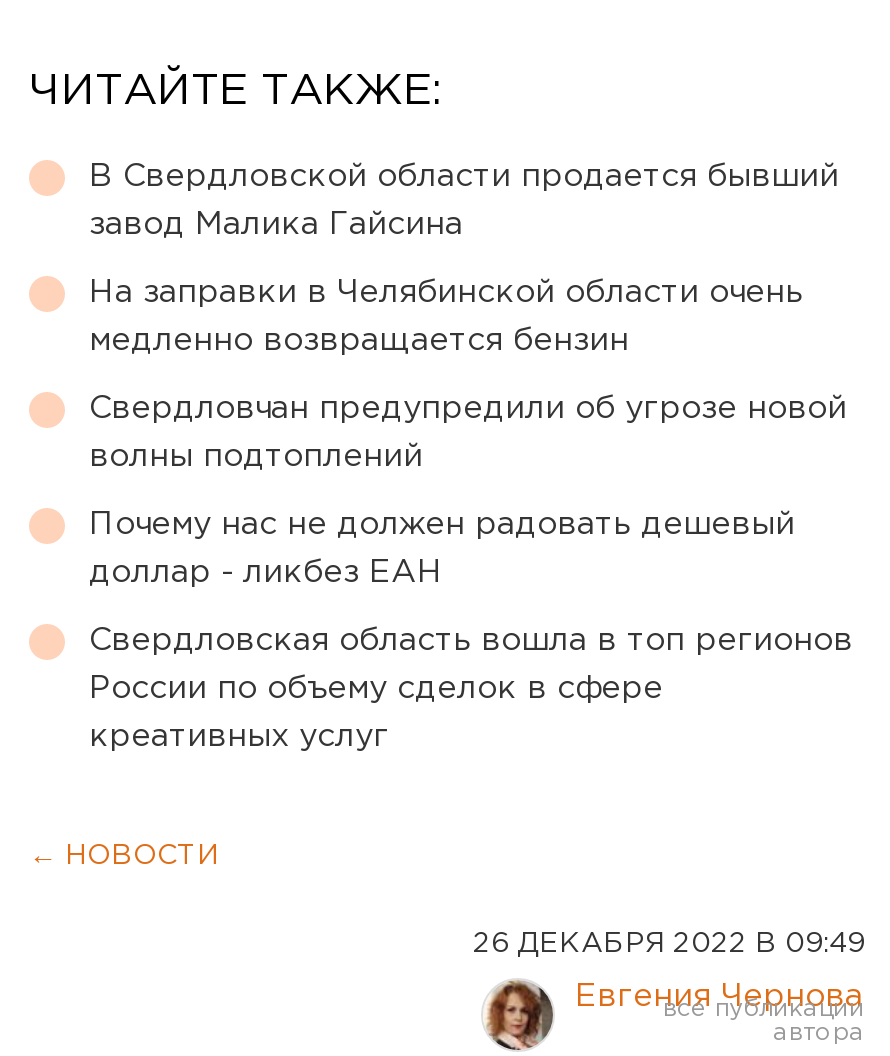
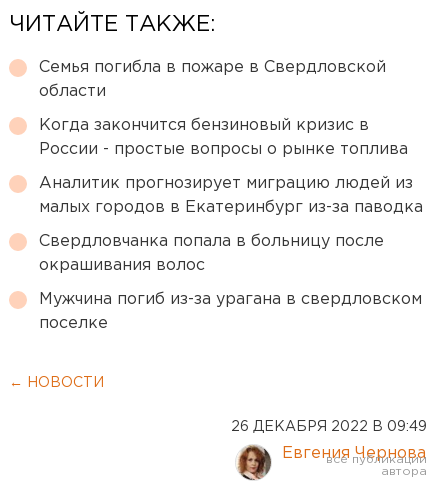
[89,162,853,752] В Свердловской области продается бывший | завод Малика Гайсина | На заправки в Челябинской области очень | медленно возвращается бензин | Свердловчан предупредили об угрозе новой | волны подтоплений | Почему нас не должен радовать дешевый | доллар - ликбез ЕАН | Свердловская область вошла в топ регионов | России по объему сделок в сфере | креативных услуг -> [39,60,423,331] Семья погибла в пожаре в Свердловской | области | Когда закончится бензиновый кризис в | России - простые вопросы о рынке топлива | Аналитик прогнозирует миграцию людей из | малых городов в Екатеринбург из-за паводка | Свердловчанка попала в больницу после | окрашивания волос | Мужчина погиб из-за урагана в свердловском | поселке

